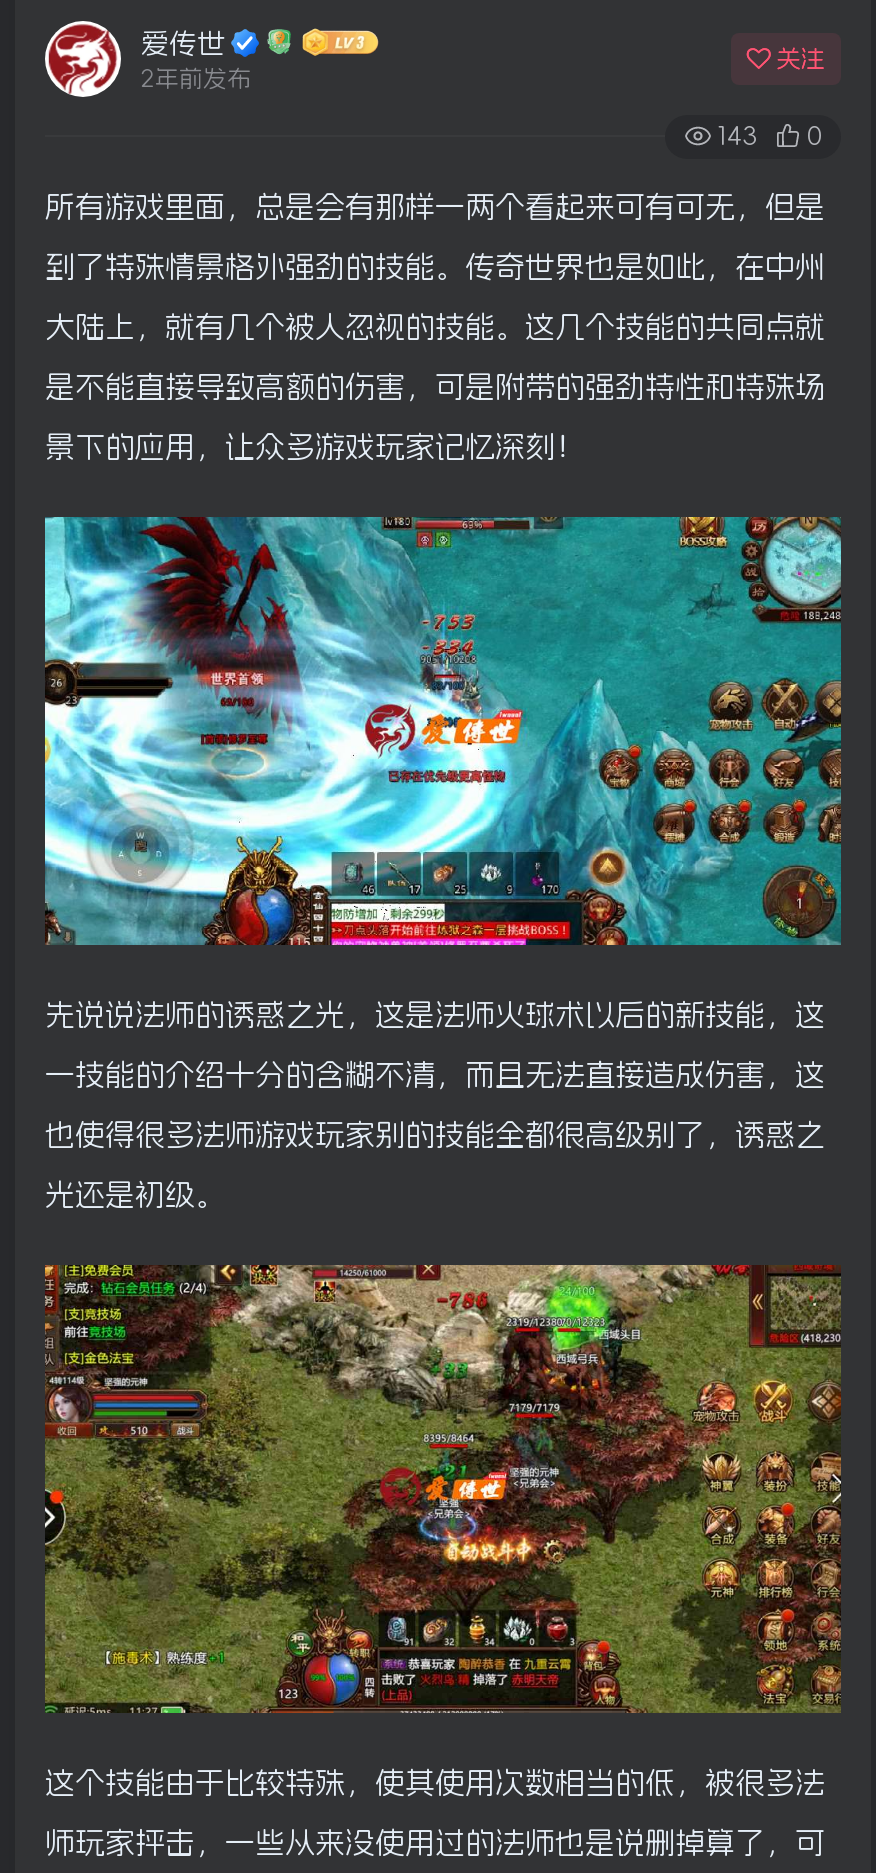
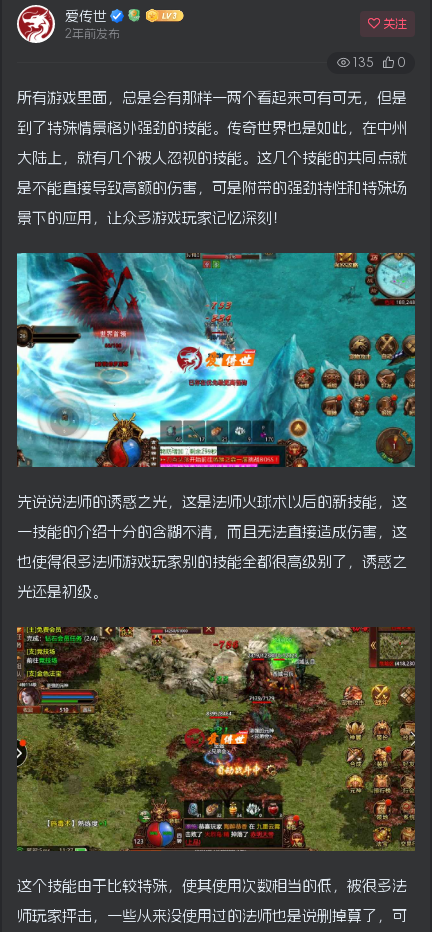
[717,123,821,149] 143 0 -> [353,56,405,69] 135 0

